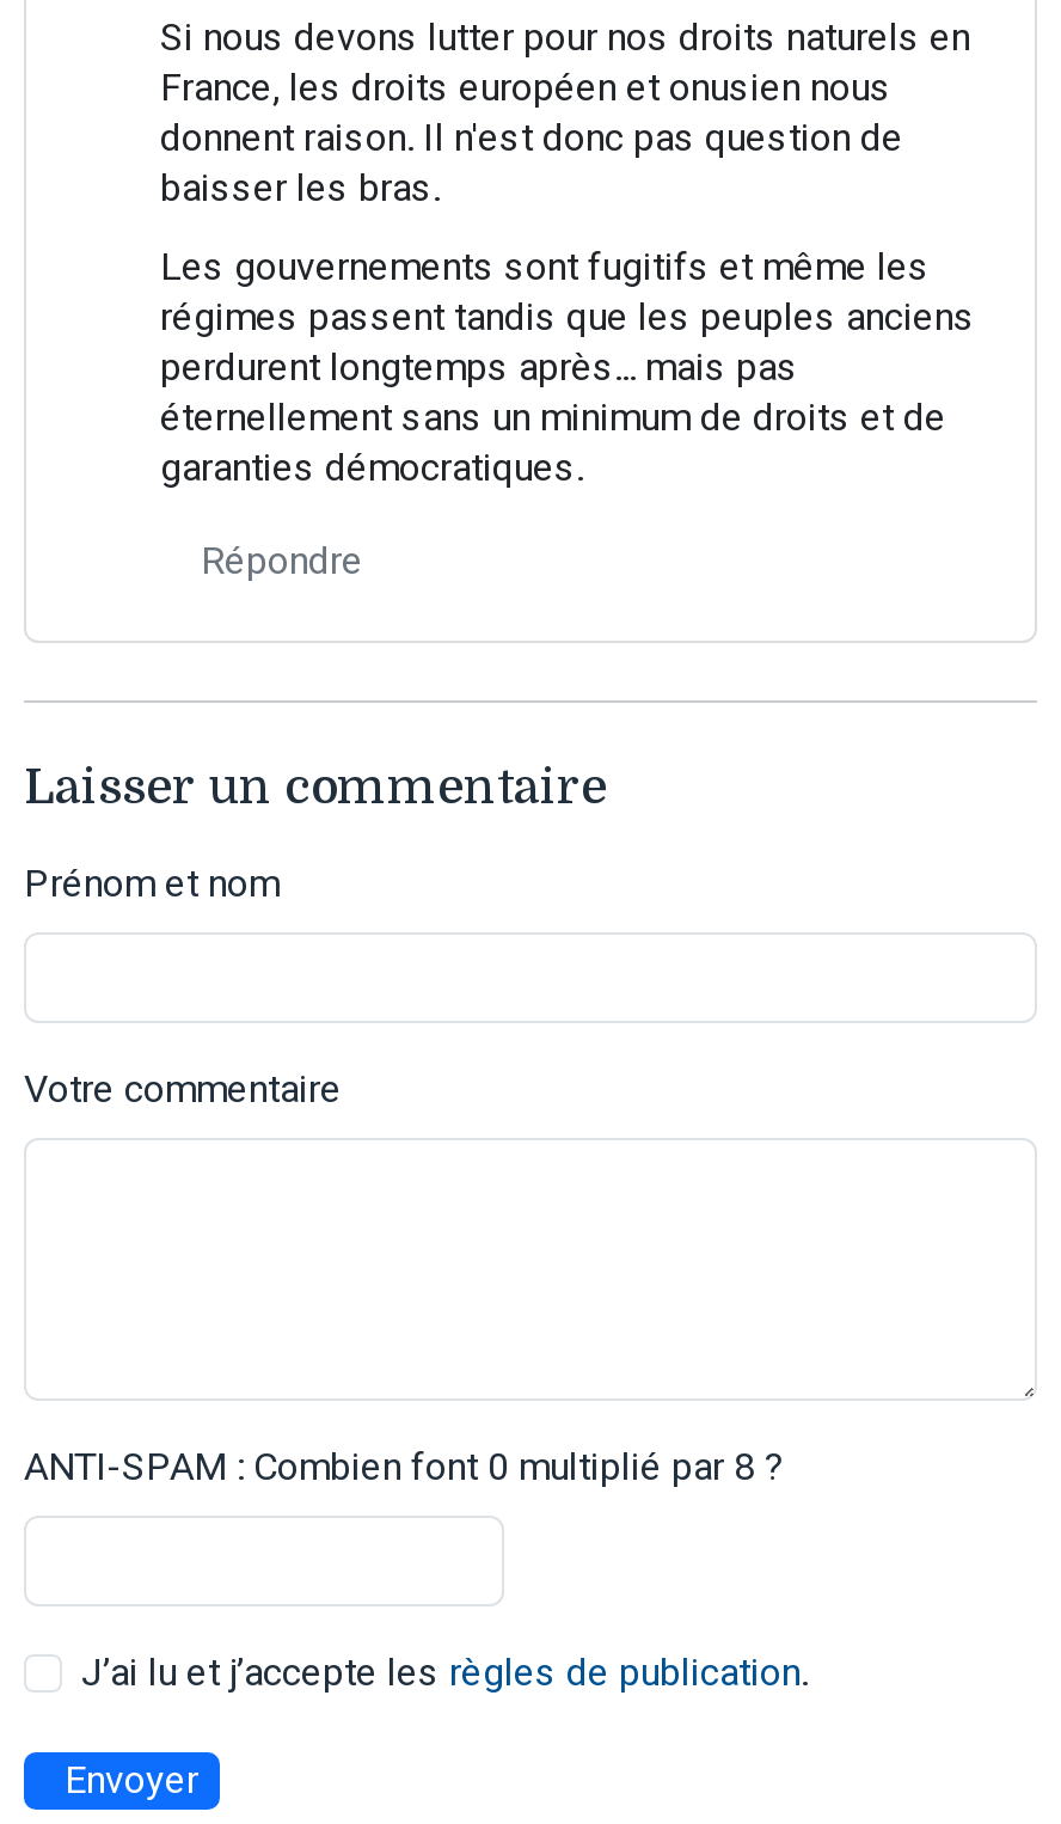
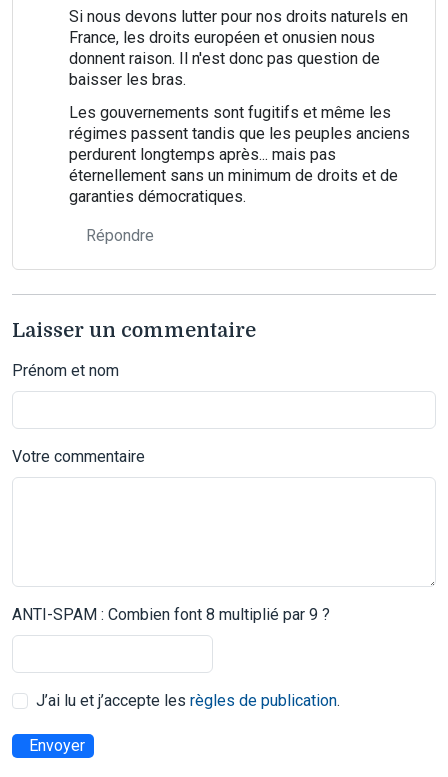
[24,1445,784,1491] ANTI-SPAM : Combien font 0 multiplié par 8 ? -> [12,605,330,624] ANTI-SPAM : Combien font 8 multiplié par 9 ?

